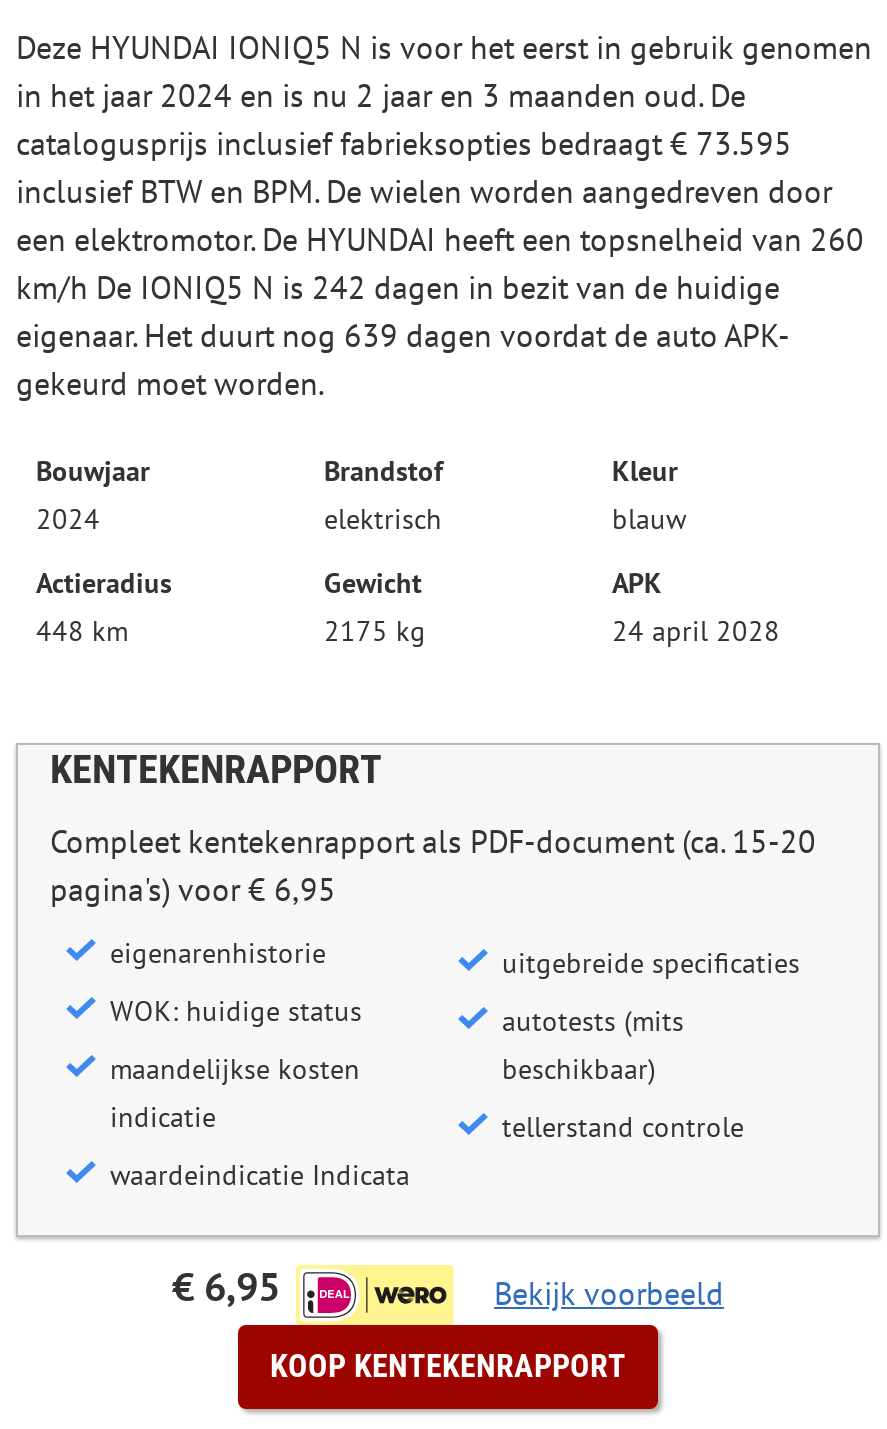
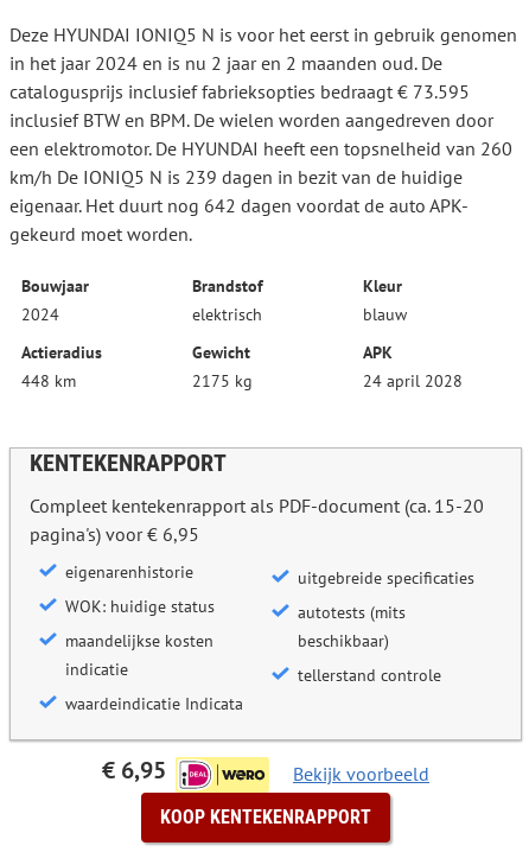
[16,76,746,116] in het jaar 2024 en is nu 2 jaar en 3 maanden oud. De -> [9,51,442,75] in het jaar 2024 en is nu 2 jaar en 2 maanden oud. De
[16,268,780,308] km/h De IONIQ5 N is 242 dagen in bezit van de huidige -> [9,165,463,189] km/h De IONIQ5 N is 239 dagen in bezit van de huidige
[16,316,790,356] eigenaar. Het duurt nog 639 dagen voordat de auto APK- -> [9,194,469,218] eigenaar. Het duurt nog 642 dagen voordat de auto APK-

